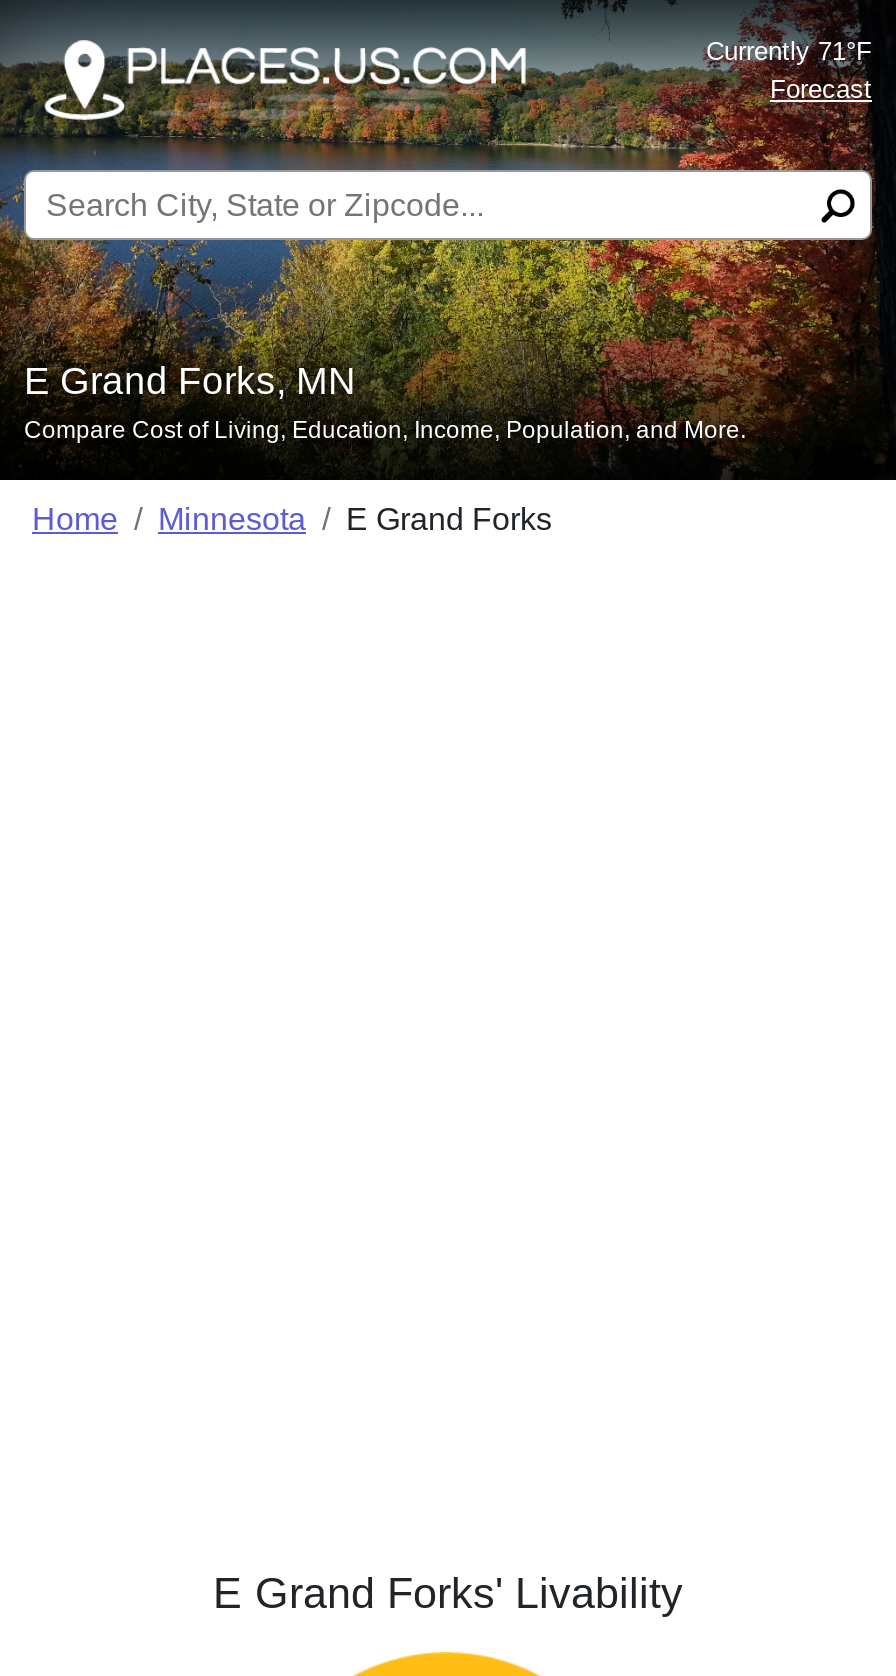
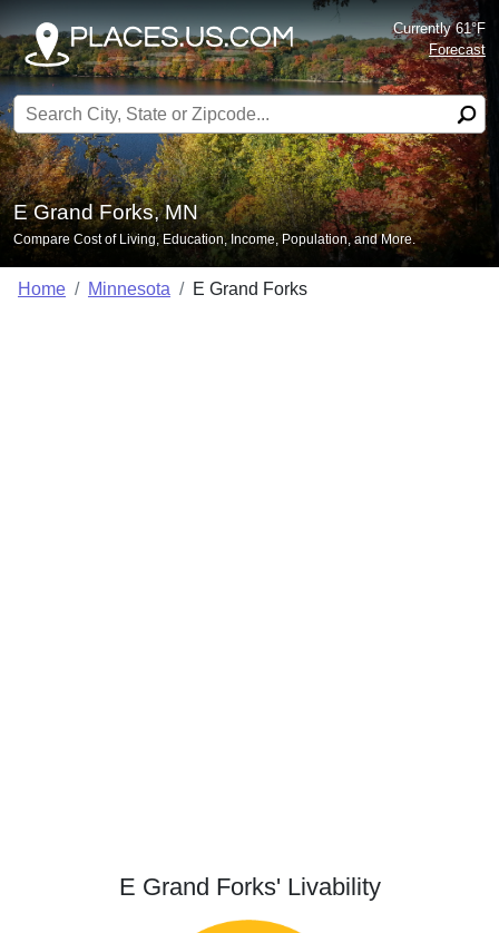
[706,36,872,66] Currently 71°F -> [393,20,486,37] Currently 61°F

